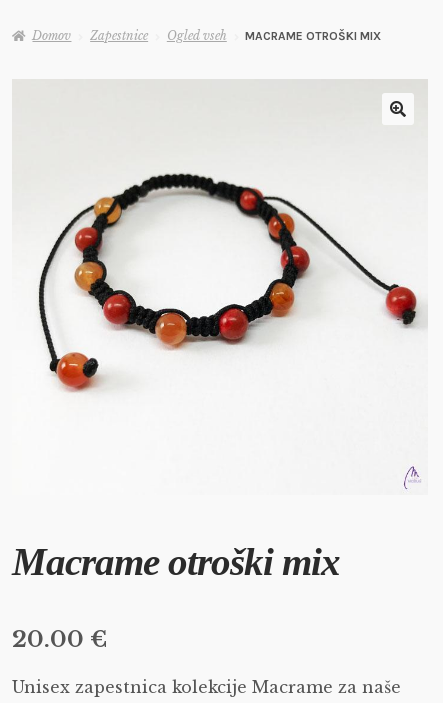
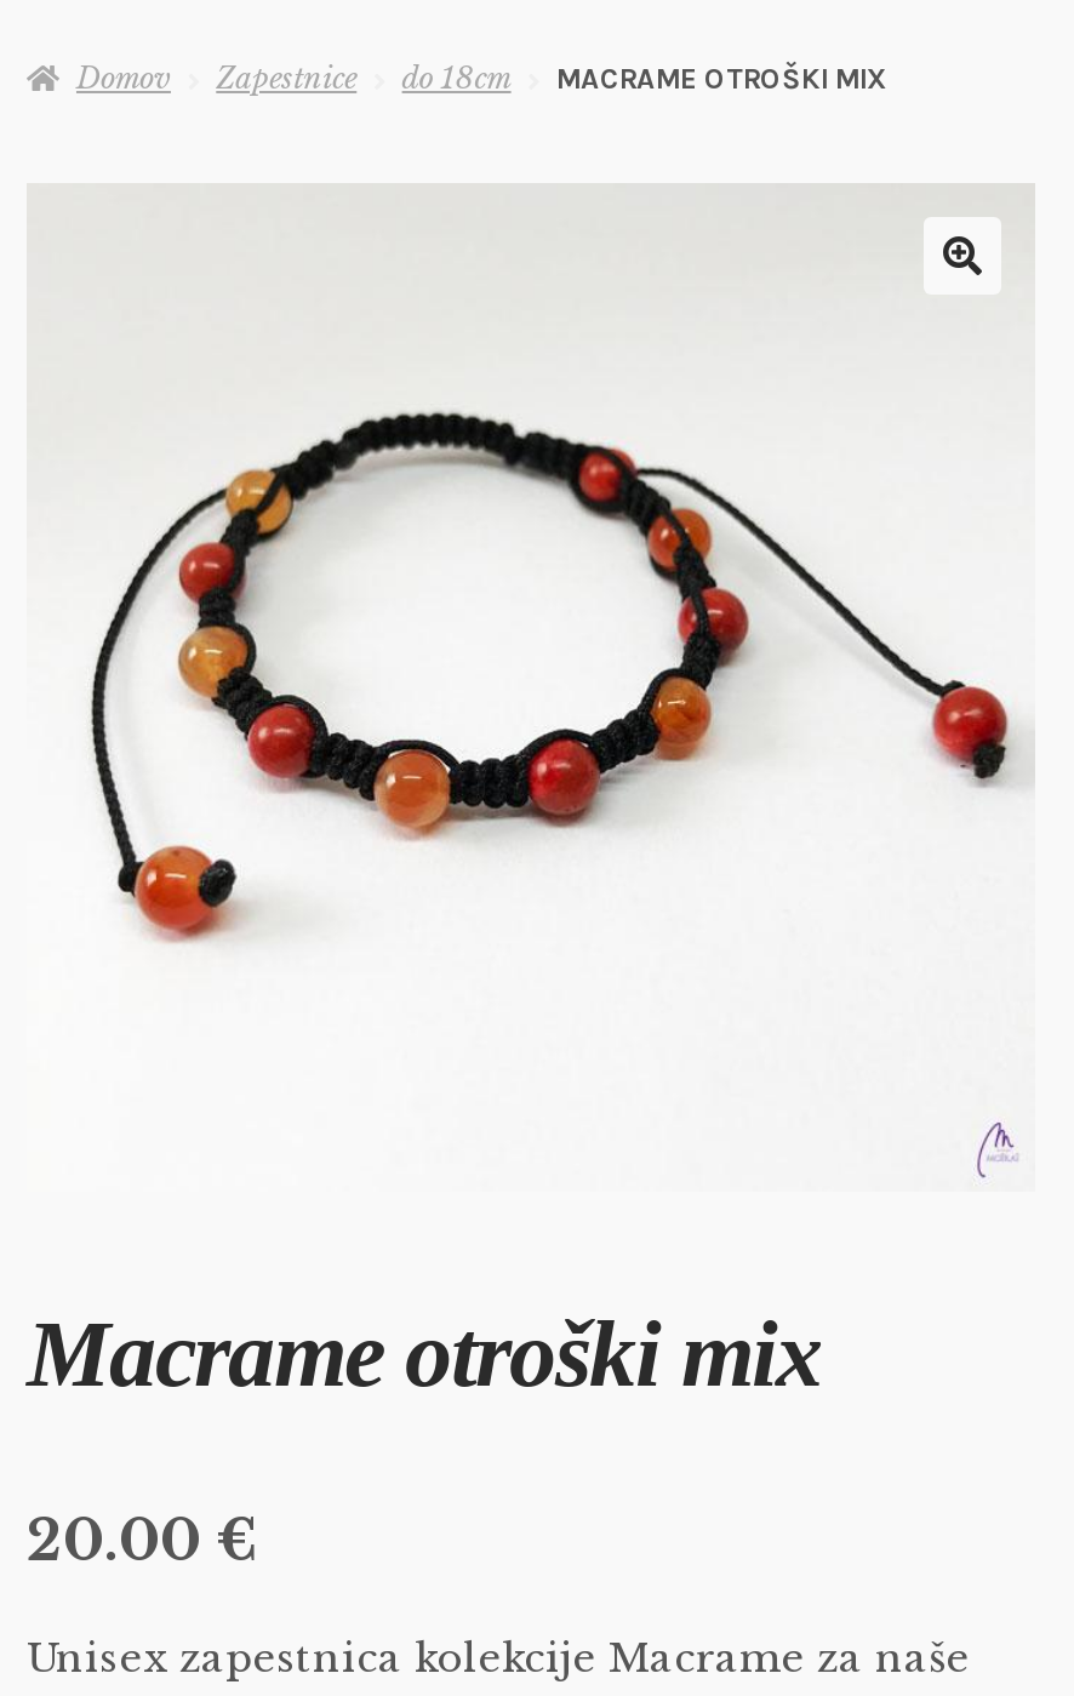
[167,28,227,43] Ogled vseh -> [402,60,511,97] do 18cm

